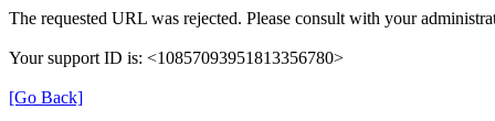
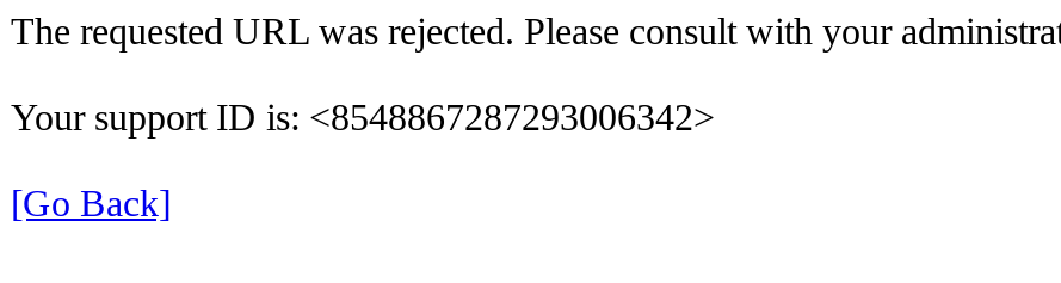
[9,48,344,67] Your support ID is: <10857093951813356780> -> [11,97,715,137] Your support ID is: <8548867287293006342>

